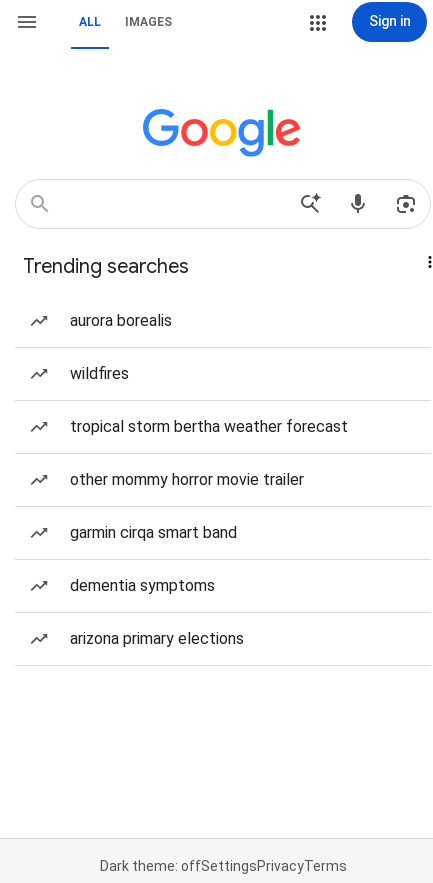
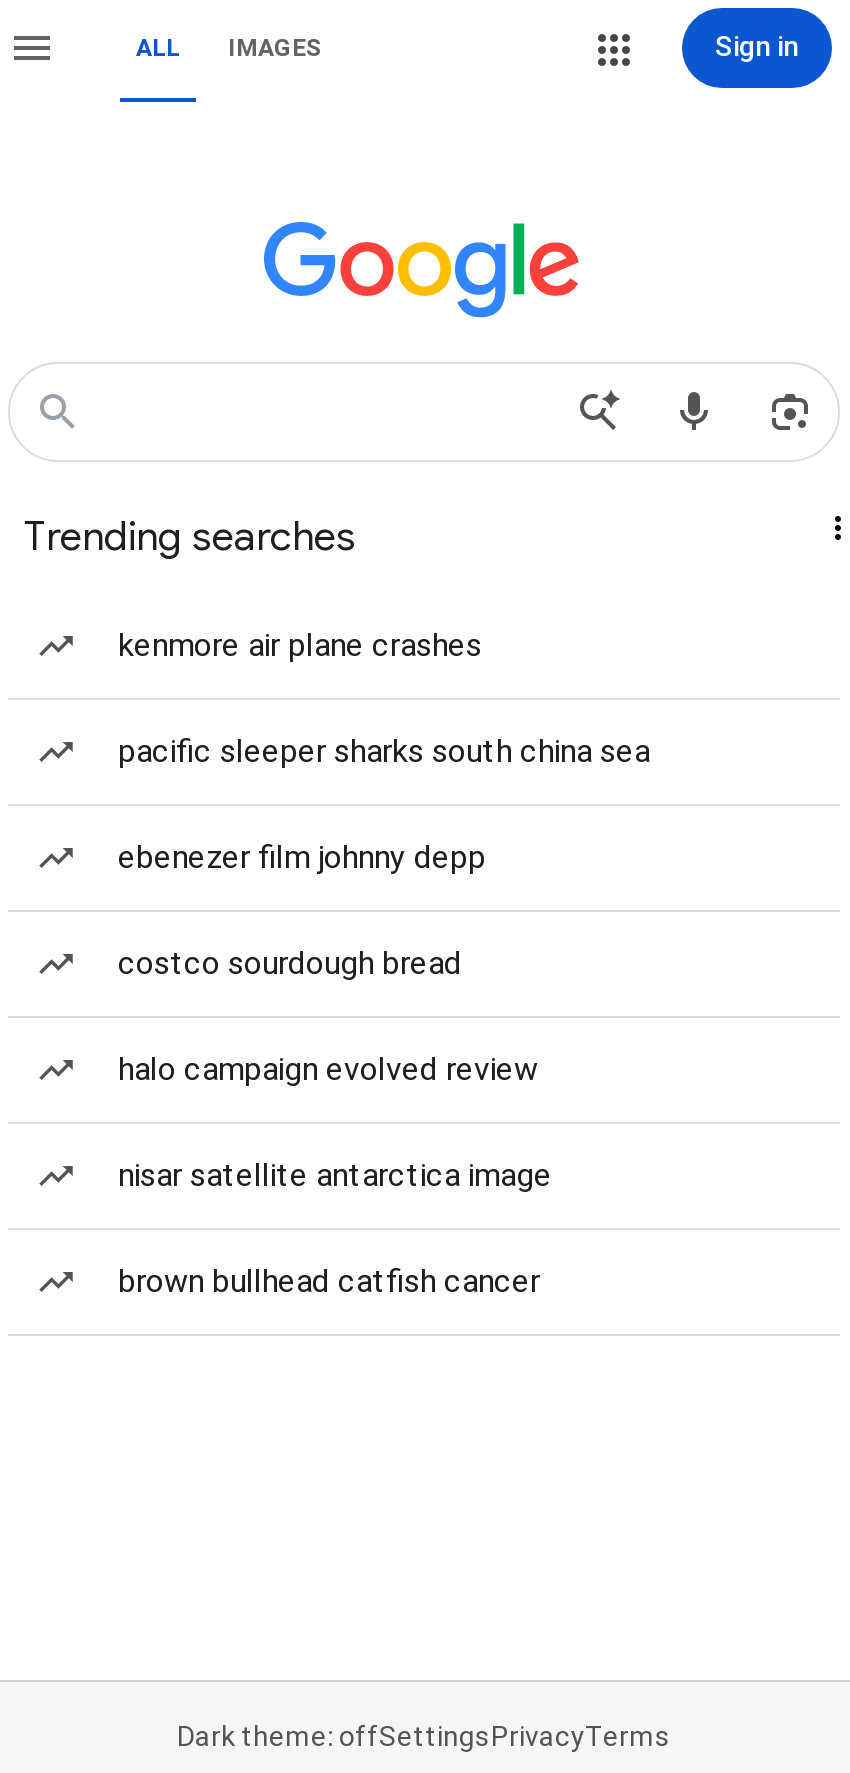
[70,311,172,330] aurora borealis -> [118,626,482,664] kenmore air plane crashes
[70,364,129,383] wildfires -> [118,732,650,770] pacific sleeper sharks south china sea
[70,417,348,436] tropical storm bertha weather forecast -> [118,838,486,876] ebenezer film johnny depp
[70,470,304,489] other mommy horror movie trailer -> [118,944,462,982] costco sourdough bread
[70,523,237,542] garmin cirqa smart band -> [118,1050,538,1088] halo campaign evolved review
[70,576,215,595] dementia symptoms -> [118,1156,552,1194] nisar satellite antarctica image
[70,629,244,648] arizona primary elections -> [118,1262,540,1300] brown bullhead catfish cancer

